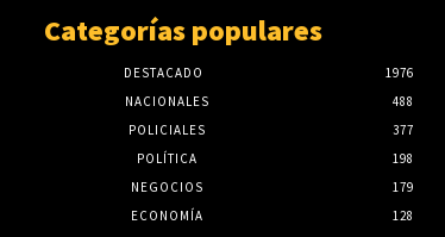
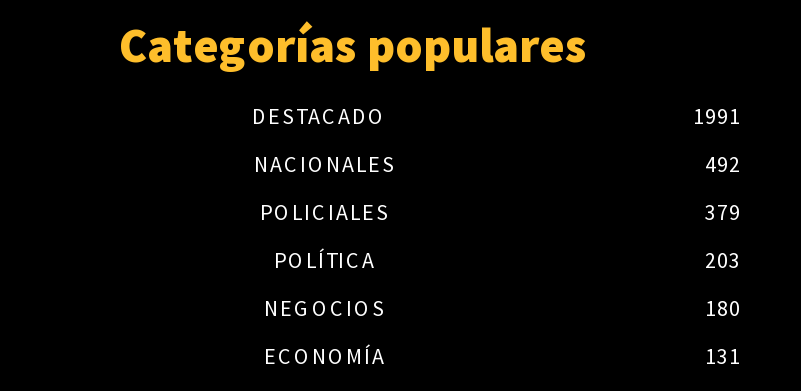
[386,65,414,81] 1976 -> [693,102,741,130] 1991
[393,93,414,110] 488 -> [705,150,741,178] 492
[393,122,414,138] 377 -> [705,198,741,226] 379
[393,150,414,167] 198 -> [705,246,741,274] 203
[393,179,414,196] 179 -> [705,294,741,322] 180
[393,207,414,224] 128 -> [705,342,741,370] 131

